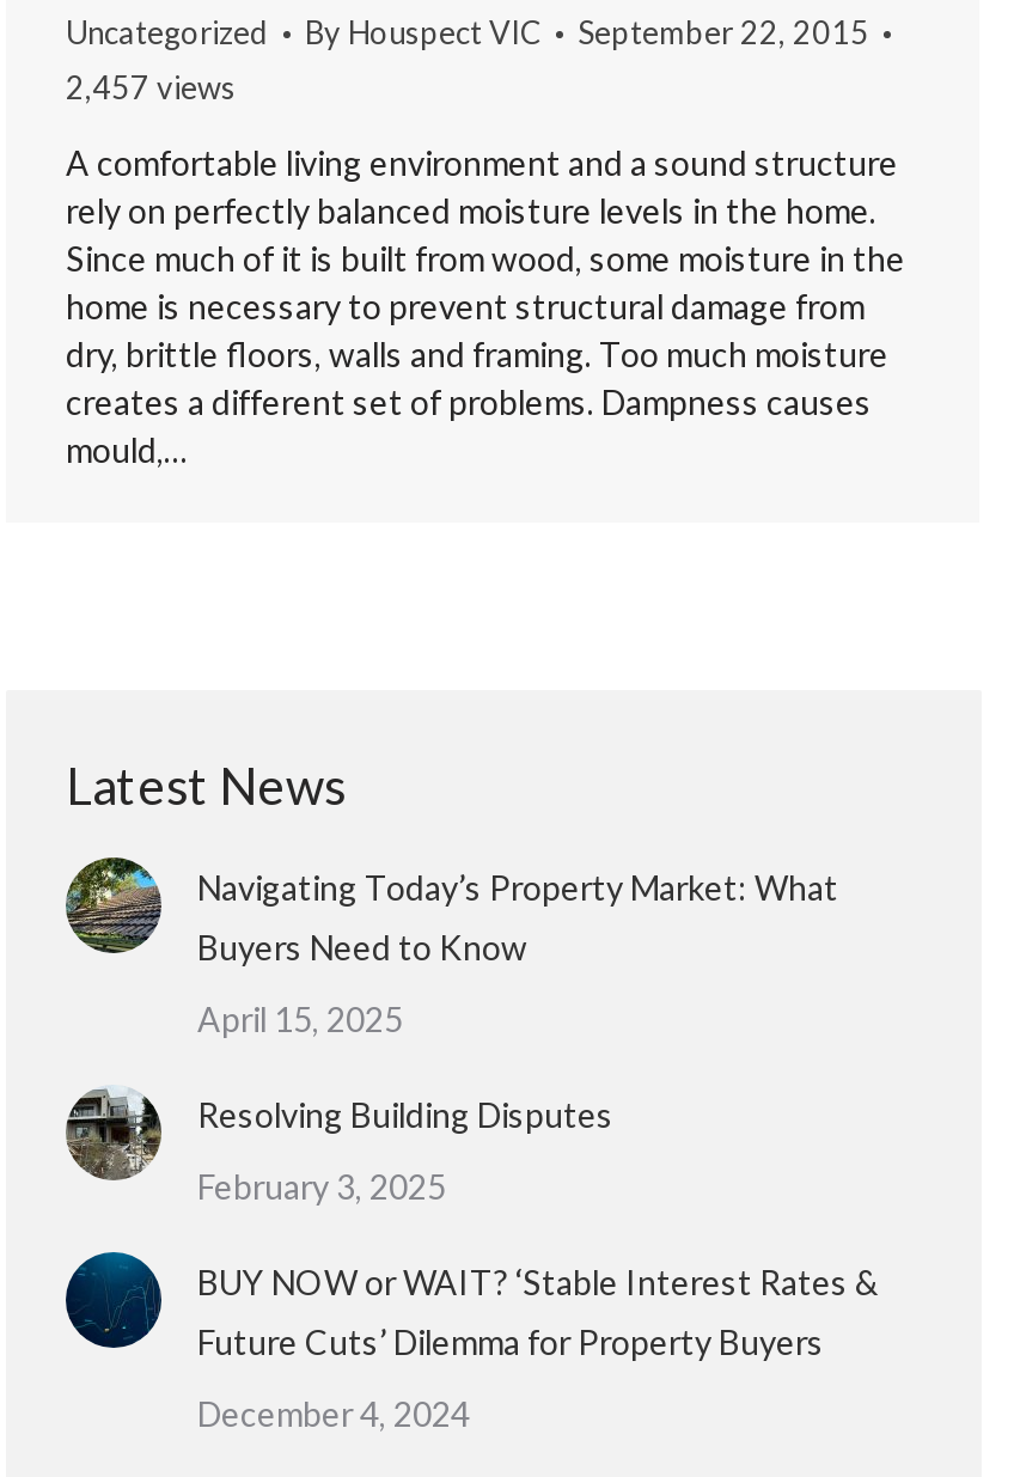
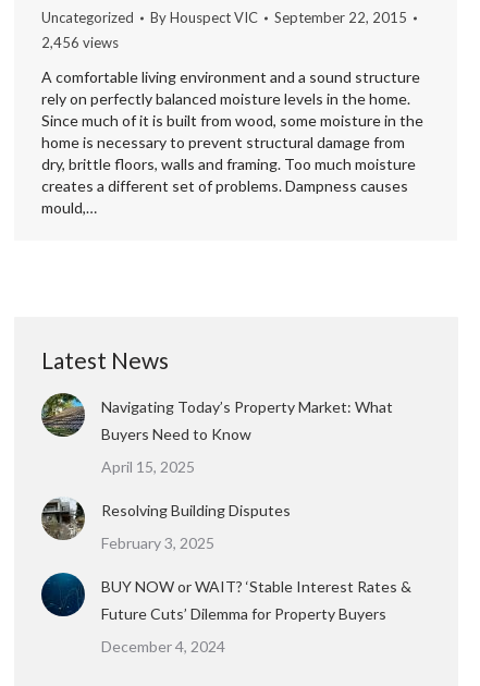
[66,69,236,107] 2,457 views -> [41,34,119,52] 2,456 views

